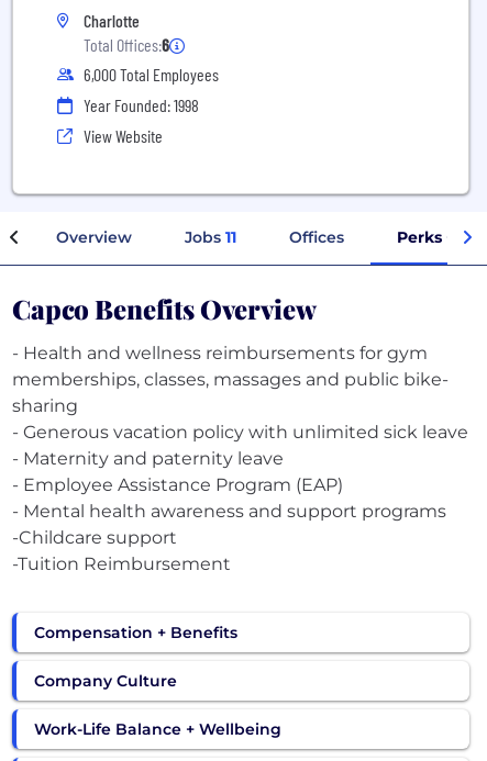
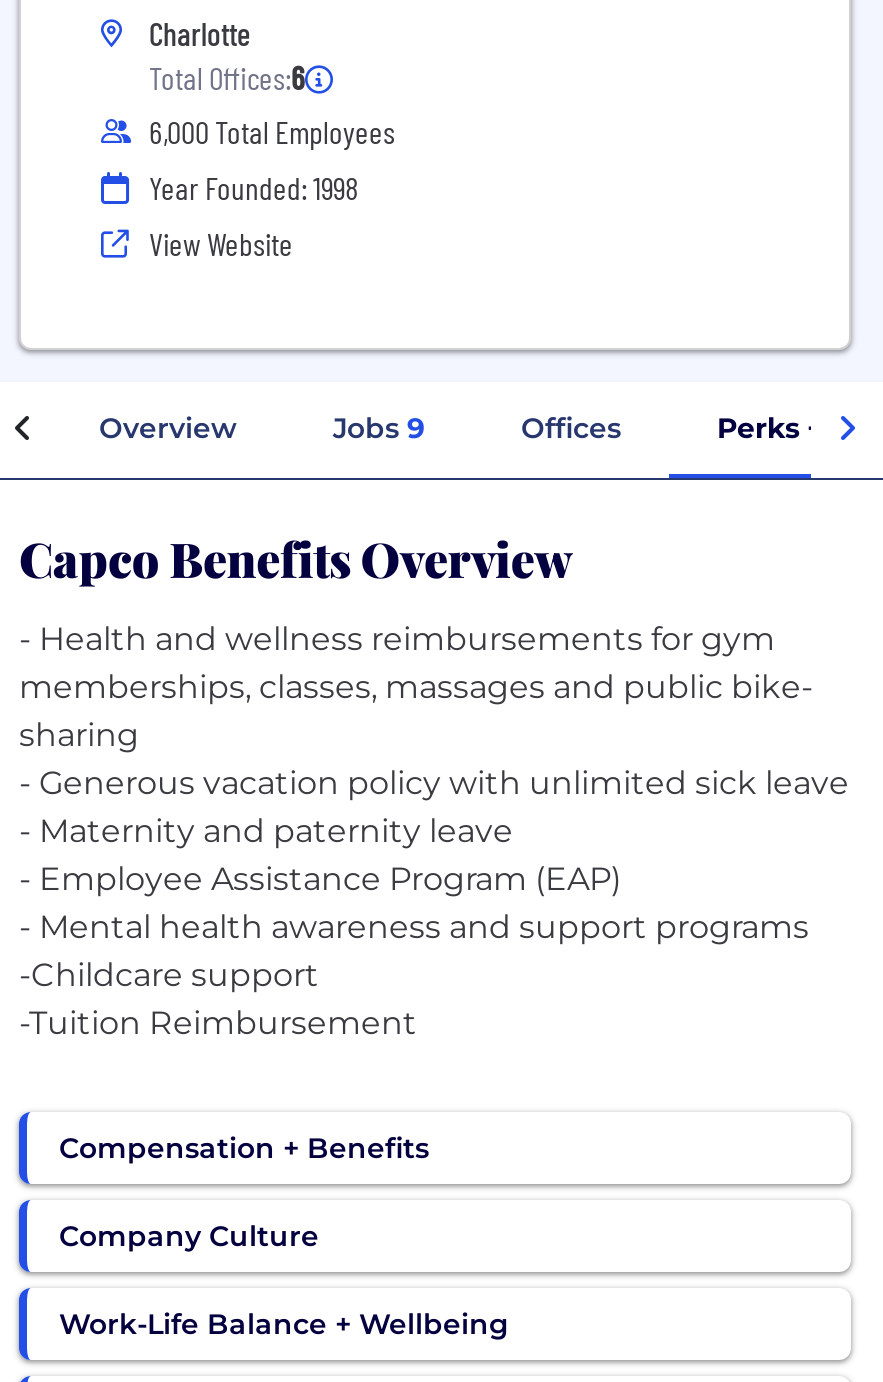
[185,227,236,247] Jobs 11 -> [333,410,425,446] Jobs 9

